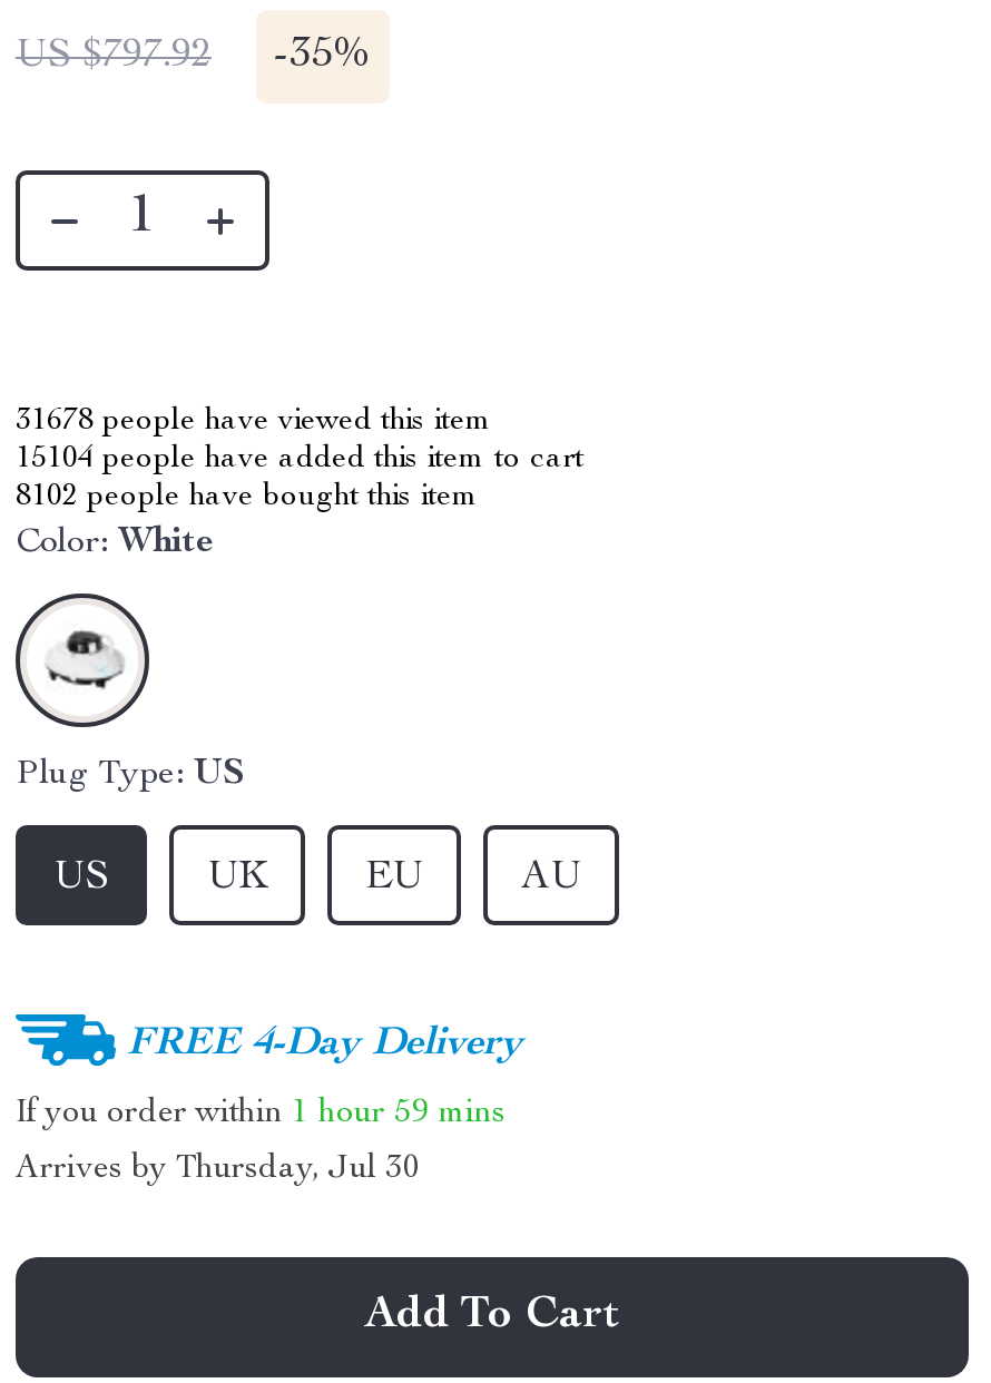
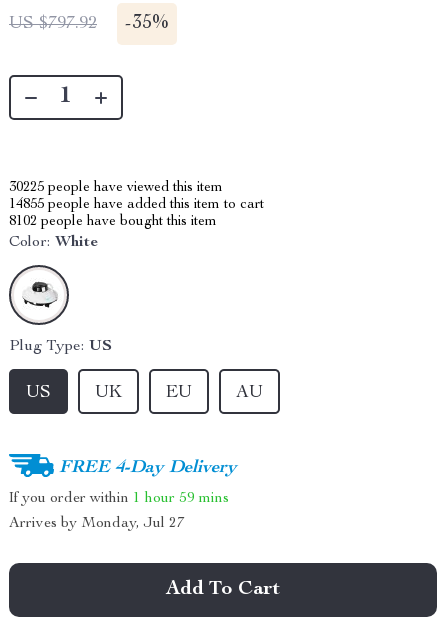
[16,406,492,438] 31678 people have viewed this item -> [9,181,223,195] 30225 people have viewed this item
[16,444,583,475] 15104 people have added this item to cart -> [9,198,264,212] 14855 people have added this item to cart
[16,1152,421,1186] Arrives by Thursday, Jul 30 -> [9,516,185,531] Arrives by Monday, Jul 27

